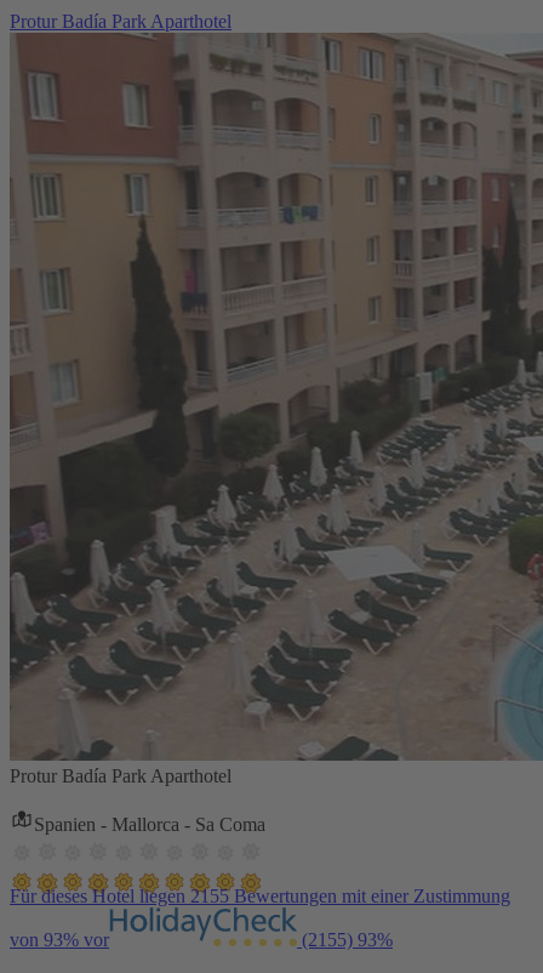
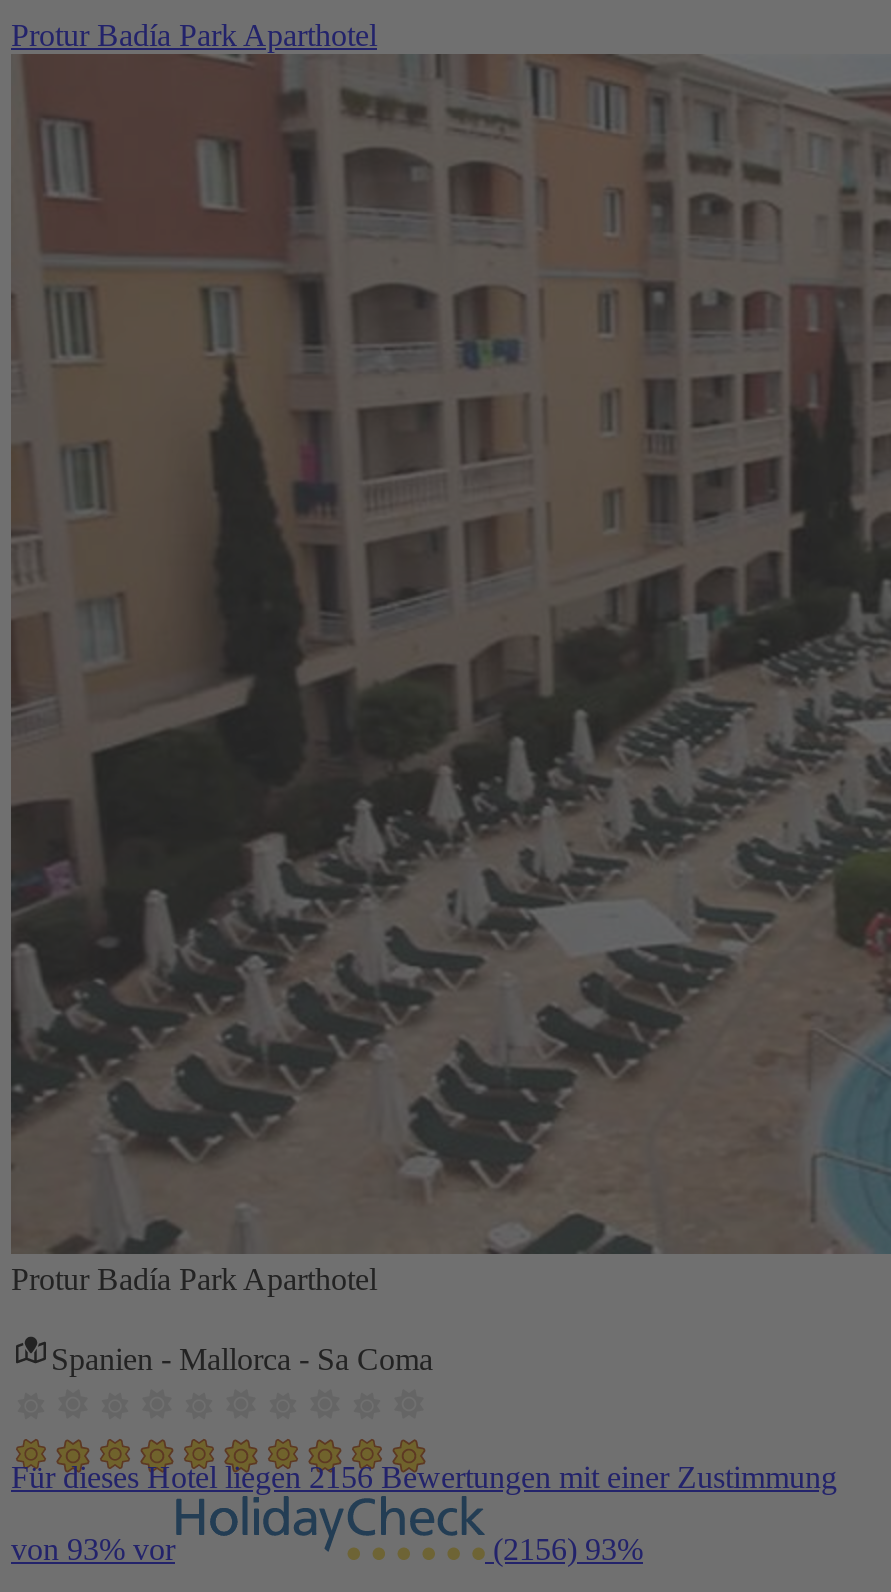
[10,885,510,906] Für dieses Hotel liegen 2155 Bewertungen mit einer Zustimmung -> [11,1460,837,1494] Für dieses Hotel liegen 2156 Bewertungen mit einer Zustimmung
[297,929,393,950] (2155) 93% -> [485,1532,643,1566] (2156) 93%

